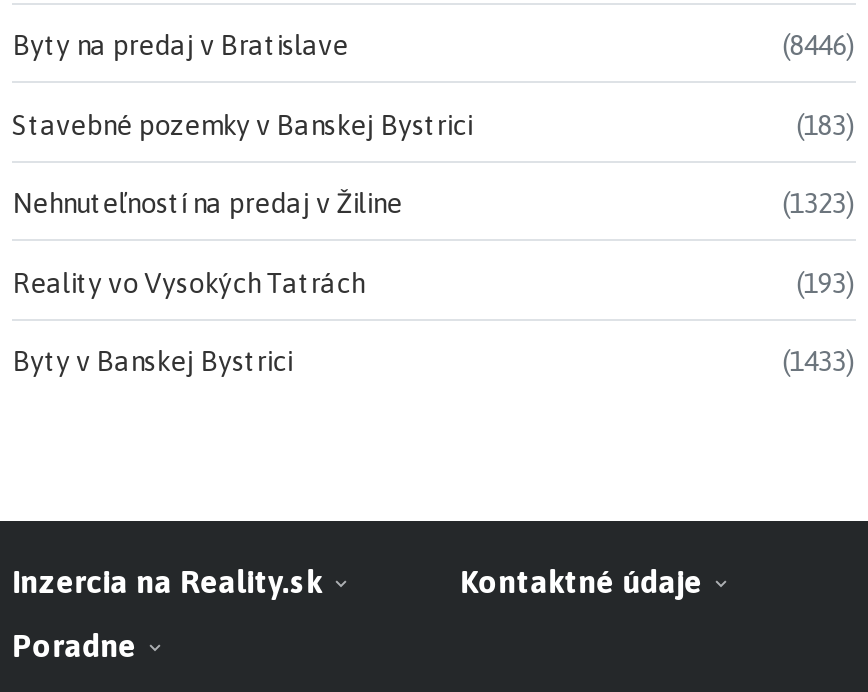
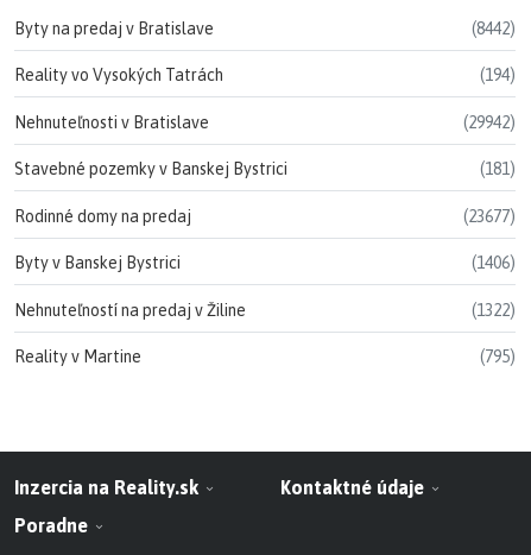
[782,29,856,219] (8446) | (183) | (1323) -> [471,19,515,38] (8442)
moved [12,108,472,140] -> [14,159,288,179]: Stavebné pozemky v Banskej Bystrici
moved [12,187,402,219] -> [14,300,246,319]: Nehnuteľností na predaj v Žiline
moved [12,266,364,298] -> [14,66,223,85]: Reality vo Vysokých Tatrách
[796,266,856,298] (193) -> [14,66,515,225] (194) | Nehnuteľnosti v Bratislave | (29942) | (181) | Rodinné domy na predaj | (23677)
[782,345,856,377] (1433) -> [14,253,515,366] (1406) | (1322) | Reality v Martine | (795)

